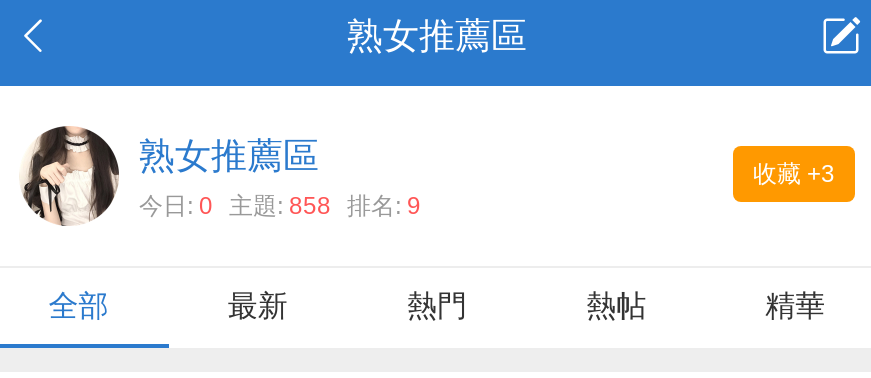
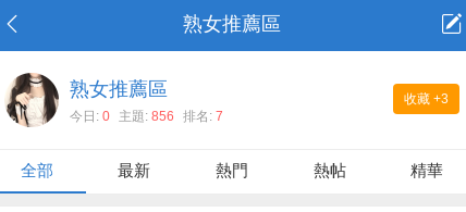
[139,192,421,220] 今日: 0 主題: 858 排名: 9 -> [70,109,223,124] 今日: 0 主題: 856 排名: 7

